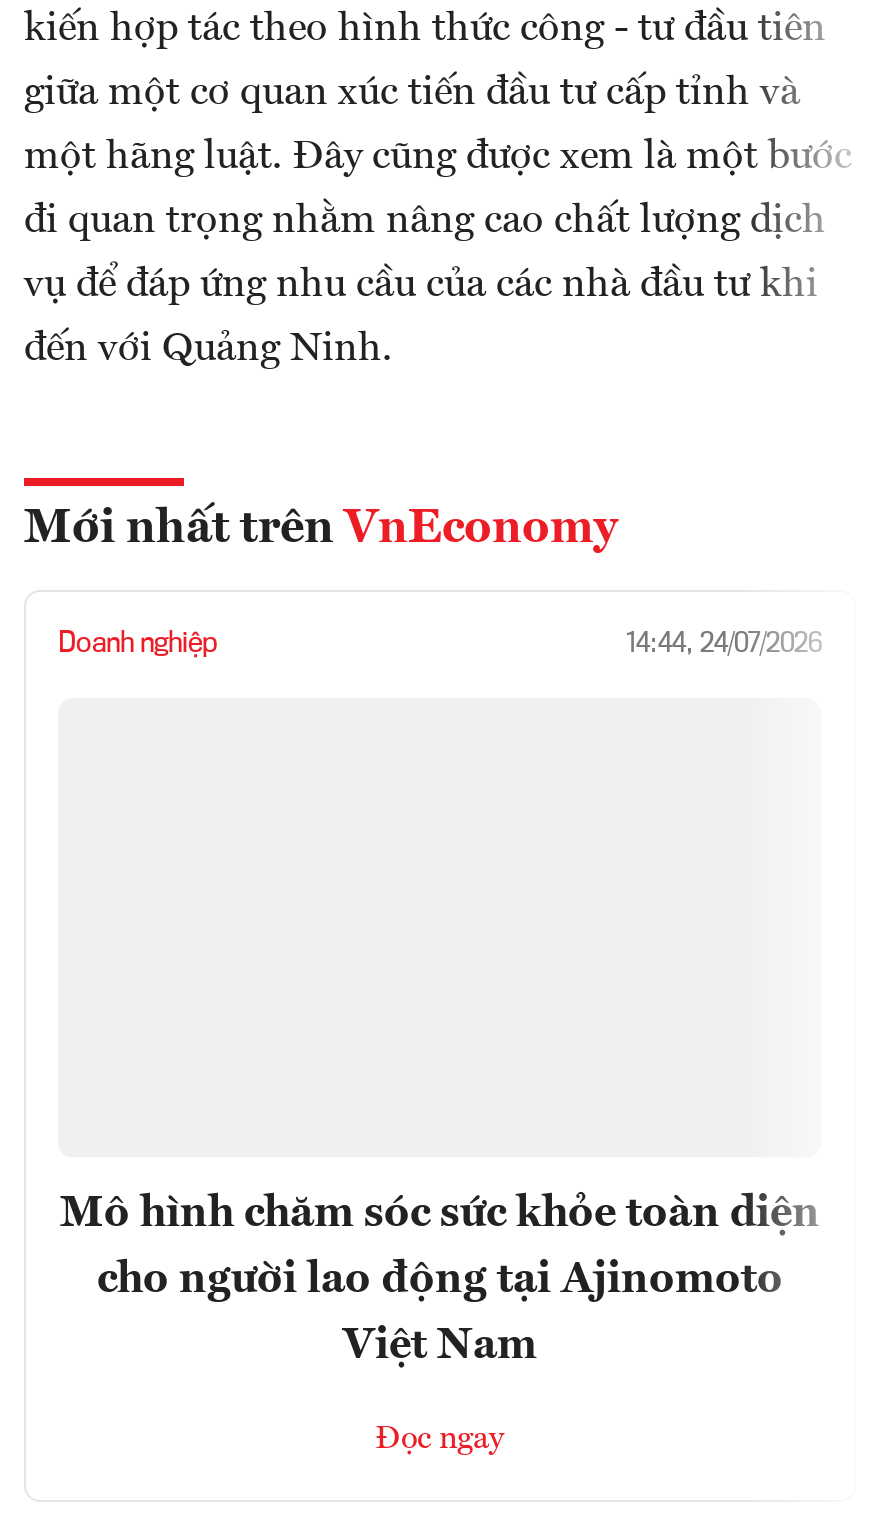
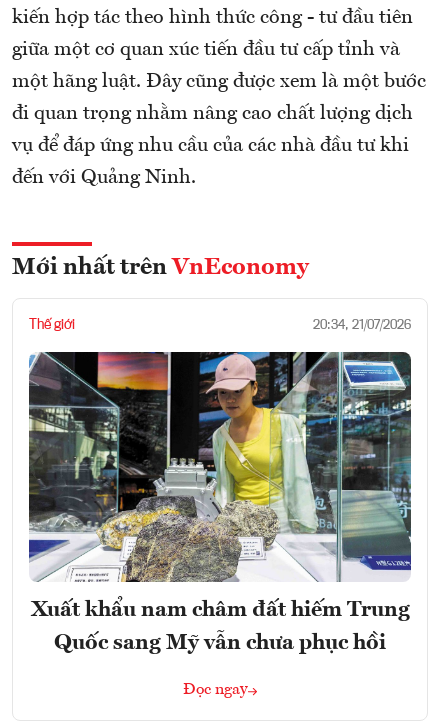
none -> [28,351,412,558] [image]
[58,631,822,659] Doanh nghiệp | 14:44, 24/07/2026 -> [29,318,411,332] Thế giới | 20:34, 21/07/2026
[60,1191,820,1367] Mô hình chăm sóc sức khỏe toàn diện | cho người lao động tại Ajinomoto | Việt Nam -> [30,599,409,654] Xuất khẩu nam châm đất hiếm Trung | Quốc sang Mỹ vẫn chưa phục hồi

